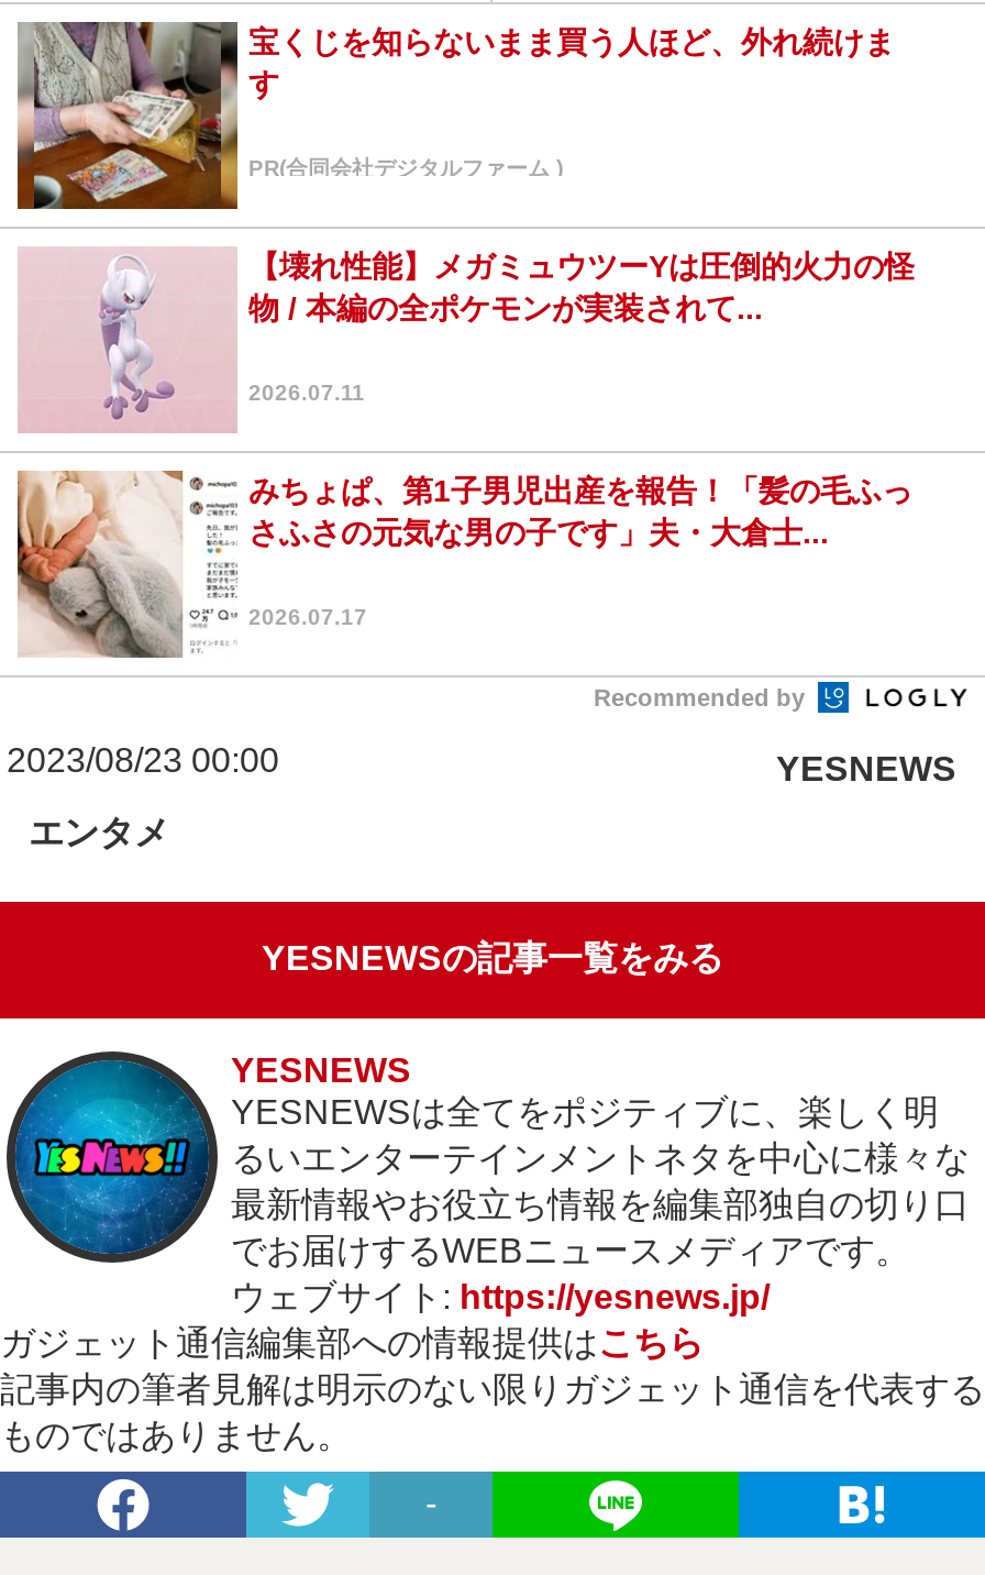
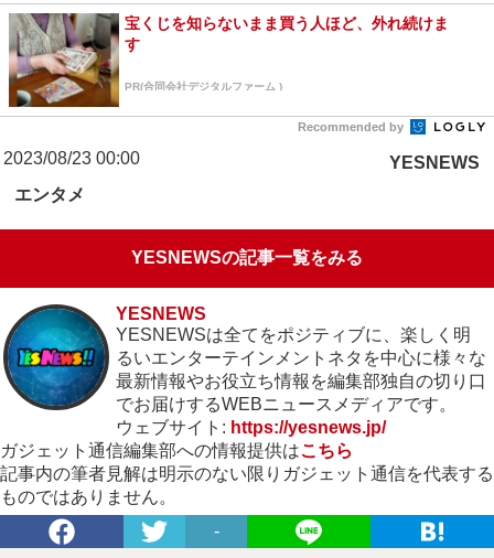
[18,246,915,628] [image] | 【壊れ性能】メガミュウツーYは圧倒的火力の怪 | 物 / 本編の全ポケモンが実装されて... | 2026.07.11 | みちょぱ、第1子男児出産を報告！「髪の毛ふっ | さふさの元気な男の子です」夫・大倉士... | 2026.07.17 -> none
[15,471,235,658] [image] -> none

